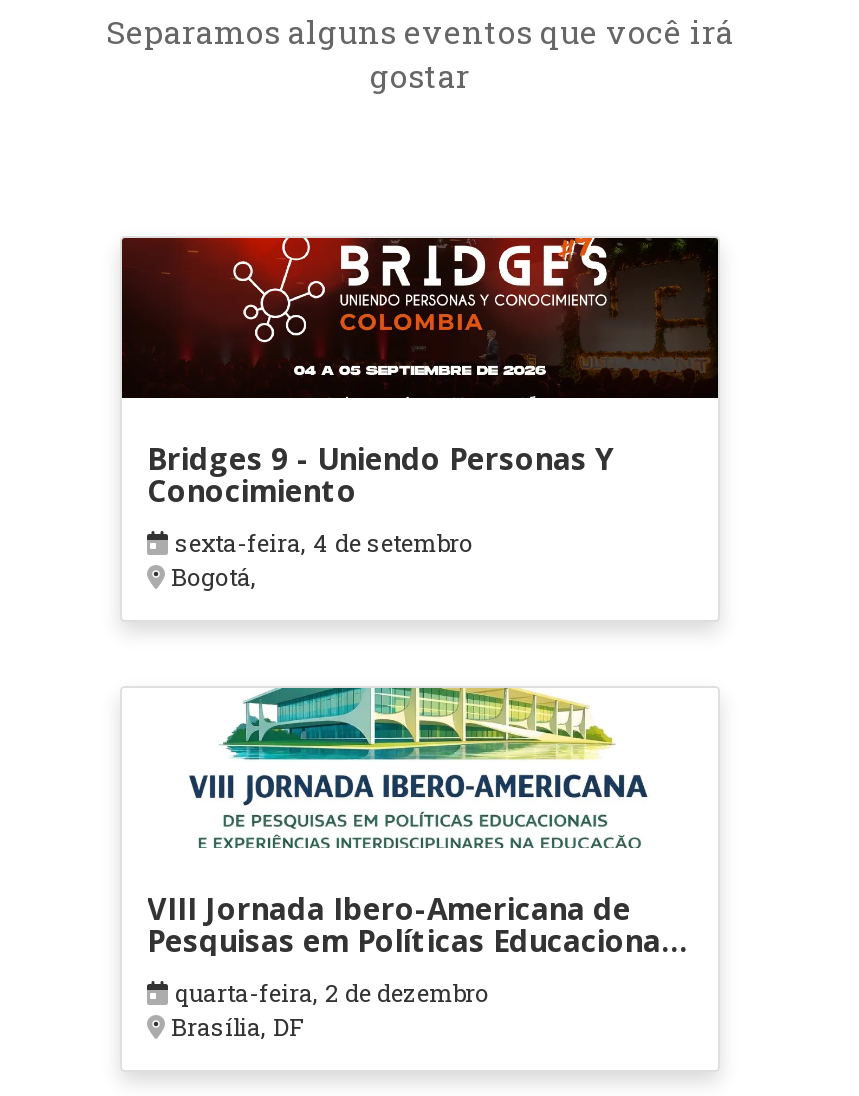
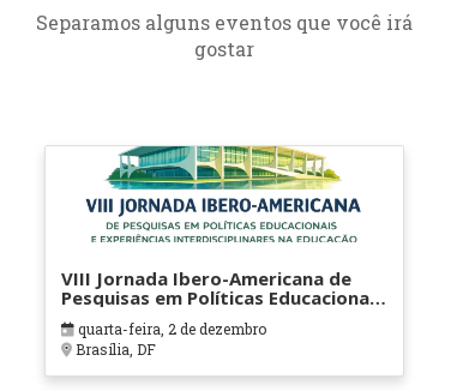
[120,236,720,592] [image] | Bridges 9 - Uniendo Personas Y | Conocimiento | sexta-feira, 4 de setembro | Bogotá, -> none

